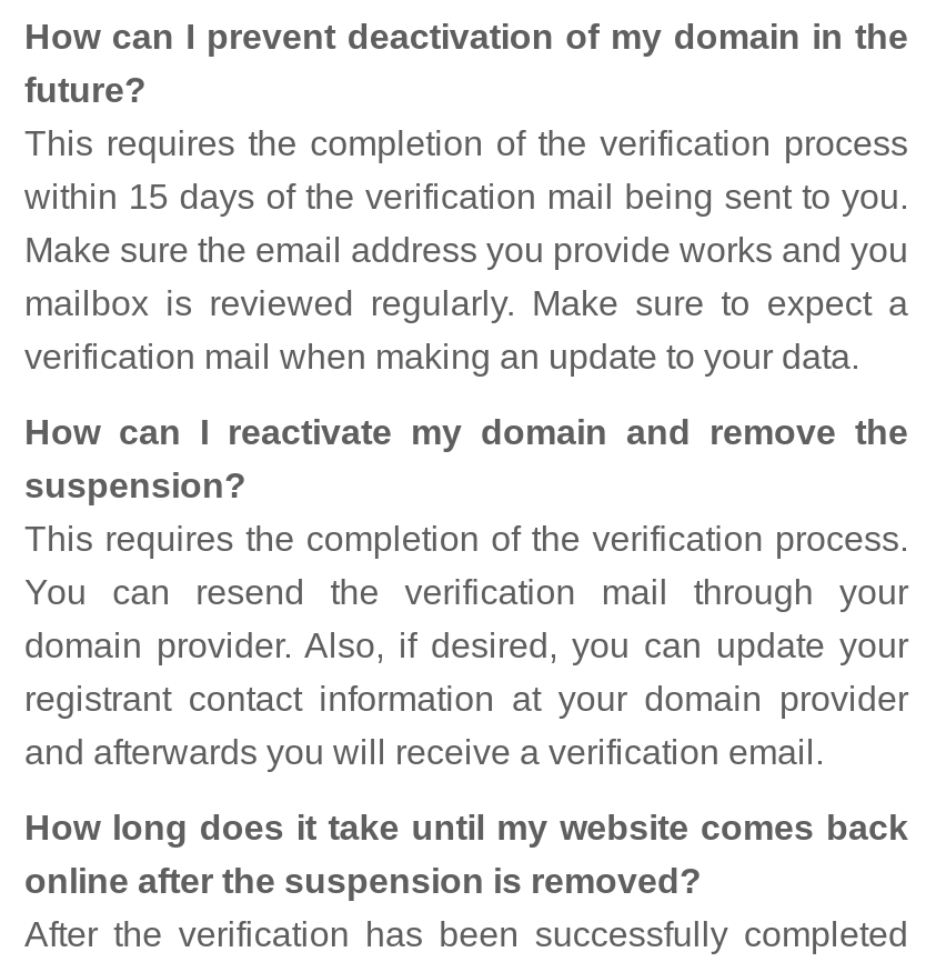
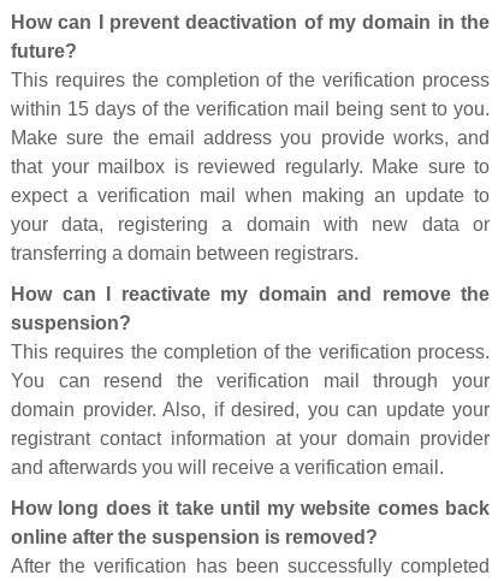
[24,231,908,375] Make sure the email address you provide works and you | mailbox is reviewed regularly. Make sure to expect a | verification mail when making an update to your data. -> [11,128,490,263] Make sure the email address you provide works, and | that your mailbox is reviewed regularly. Make sure to | expect a verification mail when making an update to | your data, registering a domain with new data or | transferring a domain between registrars.

